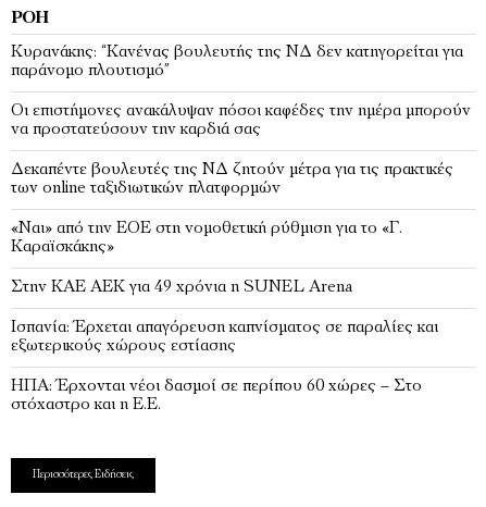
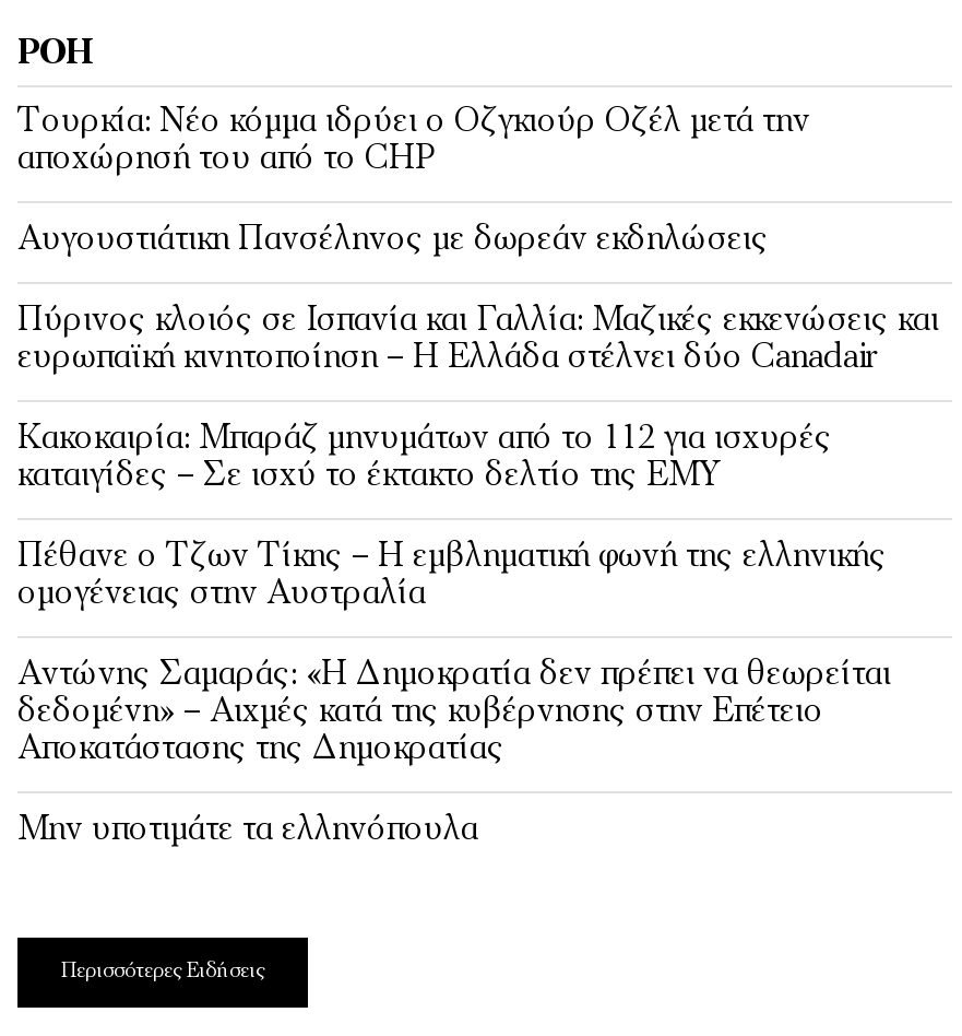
[11,44,463,80] Κυρανάκης: “Κανένας βουλευτής της ΝΔ δεν κατηγορείται για | παράνομο πλουτισμό” -> [17,106,810,178] Τουρκία: Νέο κόμμα ιδρύει ο Οζγκιούρ Οζέλ μετά την | αποχώρησή του από το CHP
[11,103,471,139] Οι επιστήμονες ανακάλυψαν πόσοι καφέδες την ημέρα μπορούν | να προστατεύσουν την καρδιά σας -> [17,224,769,259] Αυγουστιάτικη Πανσέληνος με δωρεάν εκδηλώσεις
[11,161,453,197] Δεκαπέντε βουλευτές της ΝΔ ζητούν μέτρα για τις πρακτικές | των online ταξιδιωτικών πλατφορμών -> [17,305,939,377] Πύρινος κλοιός σε Ισπανία και Γαλλία: Μαζικές εκκενώσεις και | ευρωπαϊκή κινητοποίηση – Η Ελλάδα στέλνει δύο Canadair
[11,220,402,256] «Ναι» από την ΕΟΕ στη νομοθετική ρύθμιση για το «Γ. | Καραϊσκάκης» -> [17,423,832,495] Κακοκαιρία: Μπαράζ μηνυμάτων από το 112 για ισχυρές | καταιγίδες – Σε ισχύ το έκτακτο δελτίο της ΕΜΥ
[11,279,352,296] Στην ΚΑΕ ΑΕΚ για 49 χρόνια η SUNEL Arena -> [17,541,887,613] Πέθανε ο Τζων Τίκης – Η εμβληματική φωνή της ελληνικής | ομογένειας στην Αυστραλία
[11,319,438,355] Ισπανία: Έρχεται απαγόρευση καπνίσματος σε παραλίες και | εξωτερικούς χώρους εστίασης -> [17,659,891,768] Αντώνης Σαμαράς: «Η Δημοκρατία δεν πρέπει να θεωρείται | δεδομένη» – Αιχμές κατά της κυβέρνησης στην Επέτειο | Αποκατάστασης της Δημοκρατίας
[11,378,422,414] ΗΠΑ: Έρχονται νέοι δασμοί σε περίπου 60 χώρες – Στο | στόχαστρο και η Ε.Ε. -> [17,814,478,849] Μην υποτιμάτε τα ελληνόπουλα

